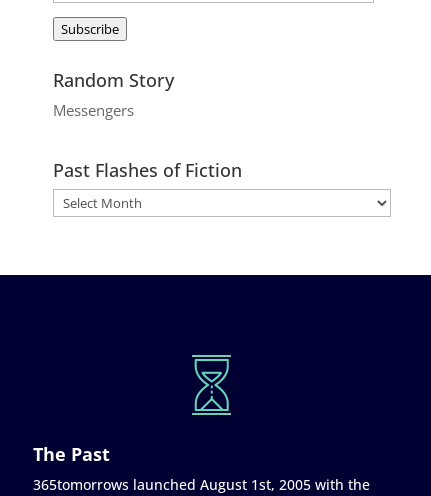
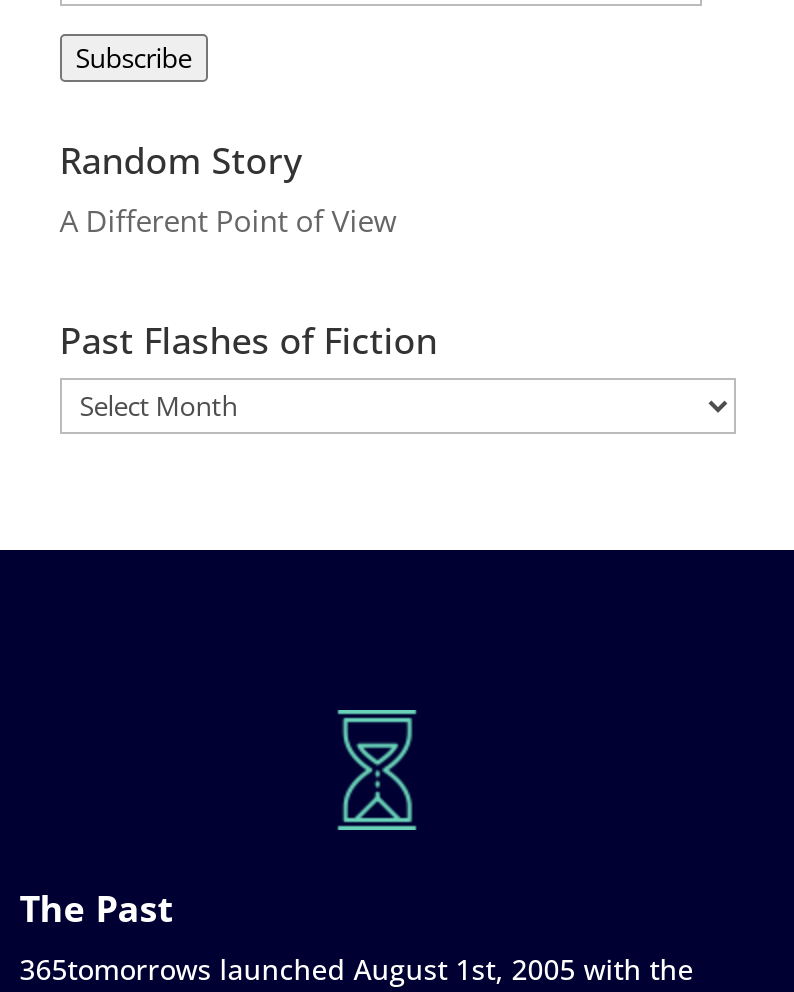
[53,100,134,120] Messengers -> [60,199,398,239] A Different Point of View

